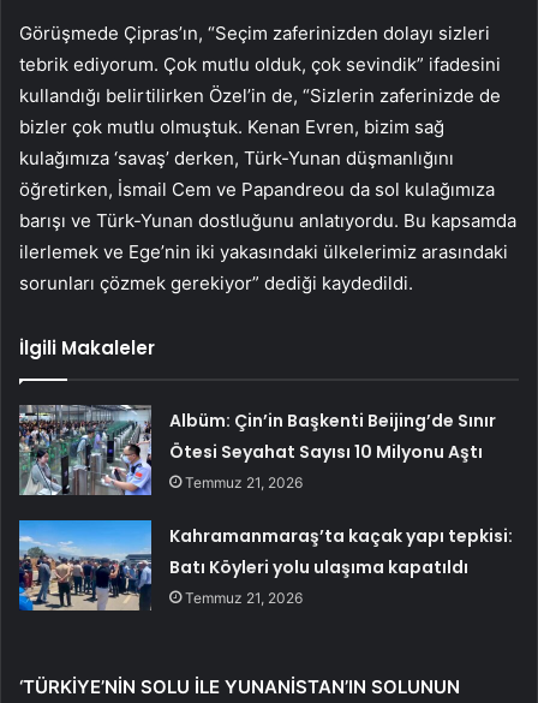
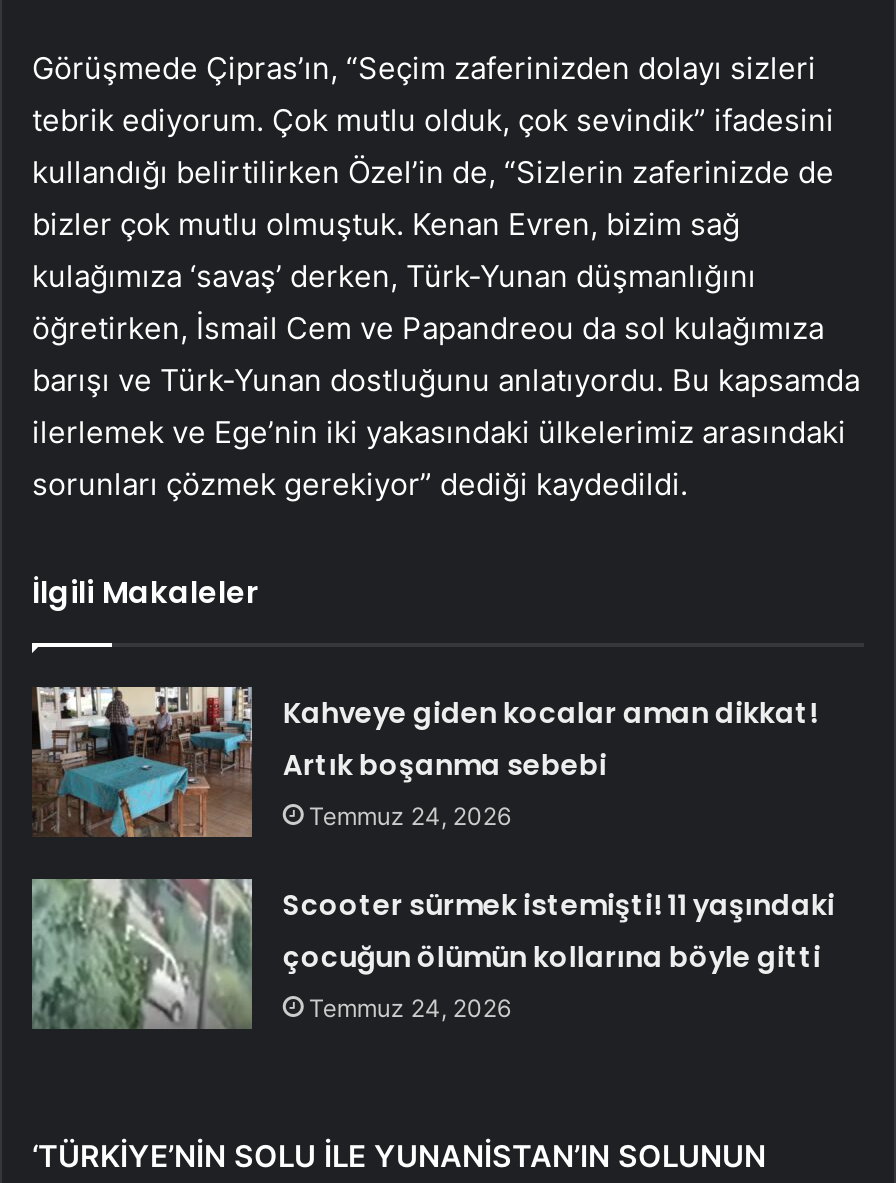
[18,404,496,496] [image] | Albüm: Çin’in Başkenti Beijing’de Sınır | Ötesi Seyahat Sayısı 10 Milyonu Aştı | Temmuz 21, 2026 -> [32,685,817,839] [image] | Kahveye giden kocalar aman dikkat! | Artık boşanma sebebi | Temmuz 24, 2026
[18,519,513,612] [image] | Kahramanmaraş’ta kaçak yapı tepkisi: | Batı Köyleri yolu ulaşıma kapatıldı | Temmuz 21, 2026 -> [30,877,835,1031] [image] | Scooter sürmek istemişti! 11 yaşındaki | çocuğun ölümün kollarına böyle gitti | Temmuz 24, 2026

